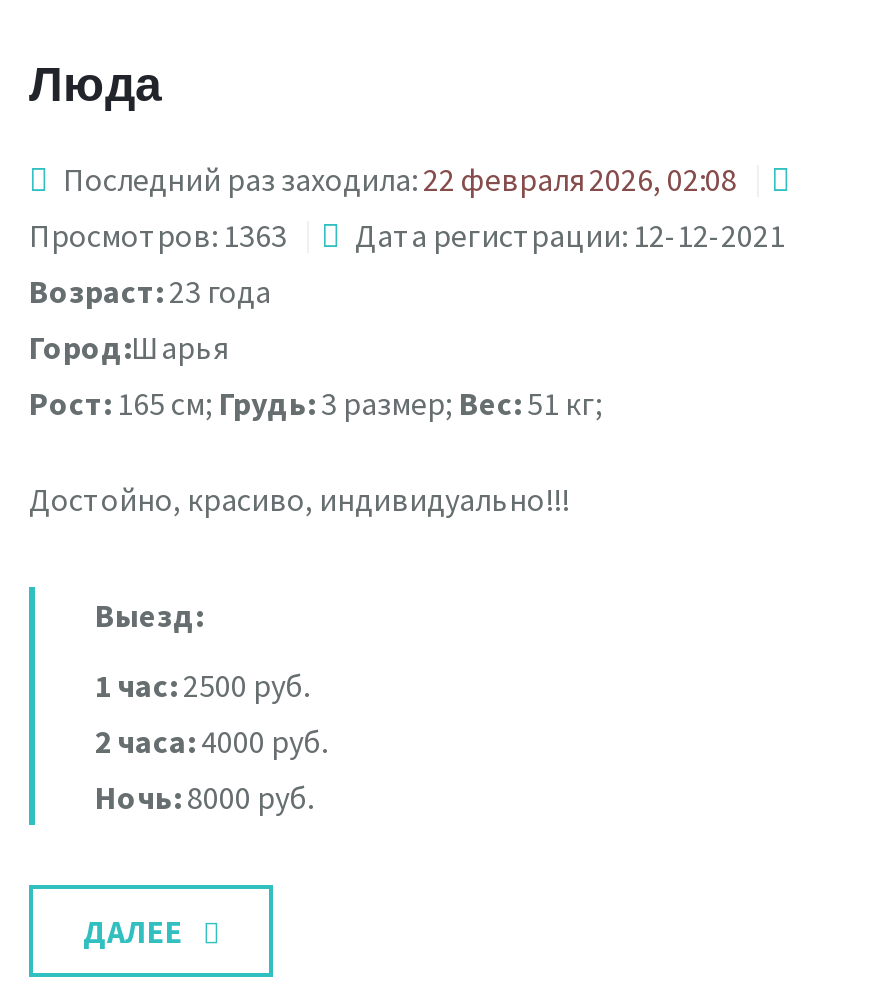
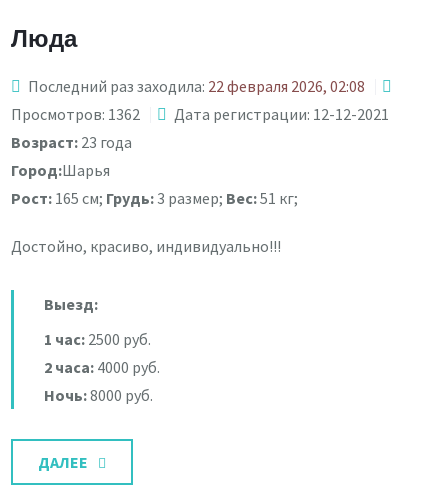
[29,216,785,256] Просмотров: 1363 Дата регистрации: 12-12-2021 -> [11,104,389,124] Просмотров: 1362 Дата регистрации: 12-12-2021

